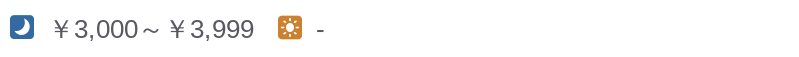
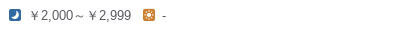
[48,15,254,45] ￥3,000～￥3,999 -> [28,8,131,23] ￥2,000～￥2,999

